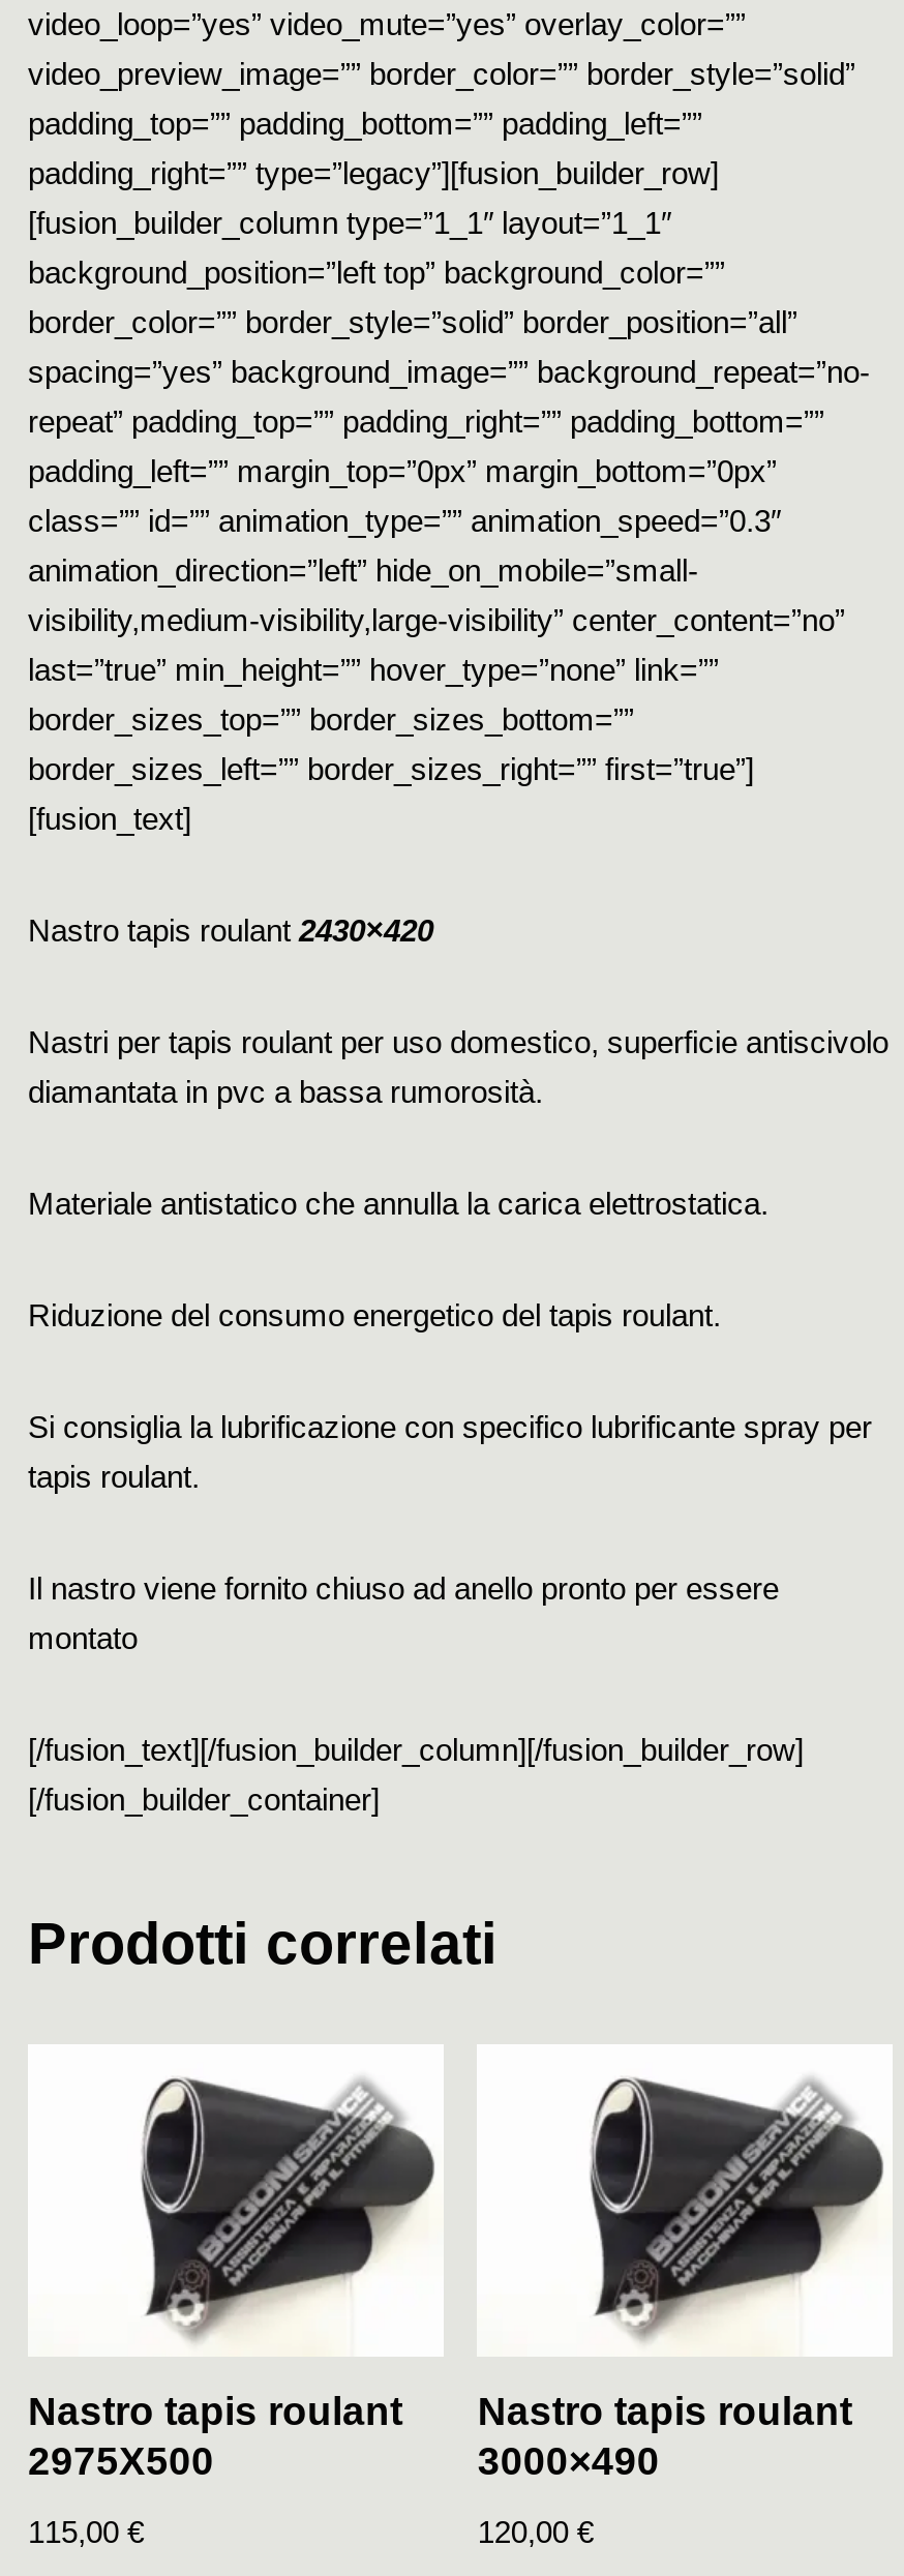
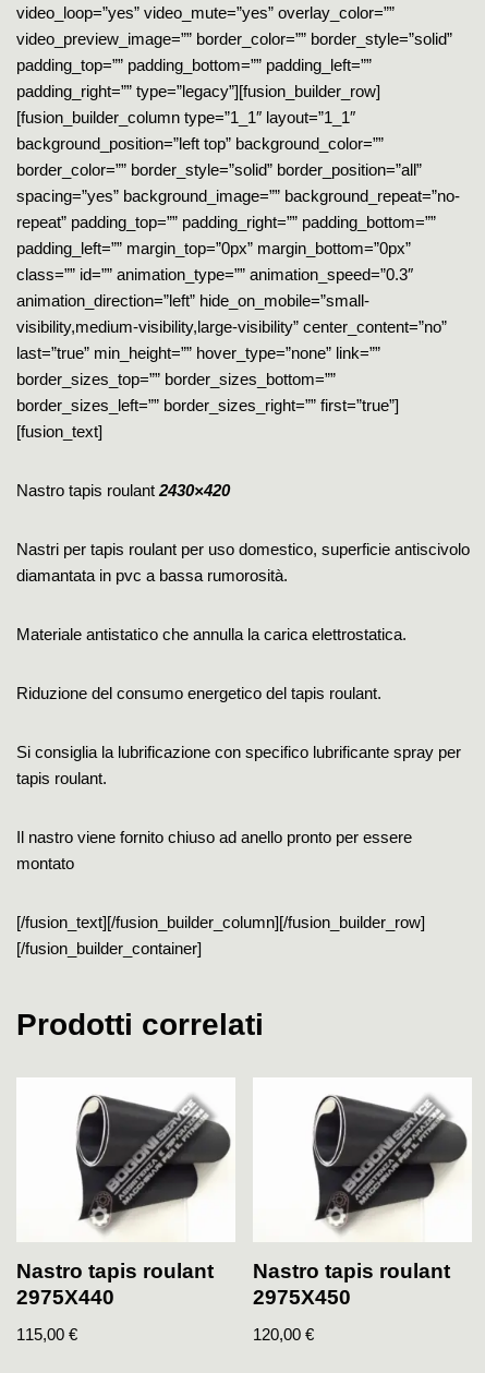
[28,2440,214,2483] 2975X500 -> [16,1286,114,1309] 2975X440
[478,2440,660,2483] 3000×490 -> [253,1286,351,1309] 2975X450

